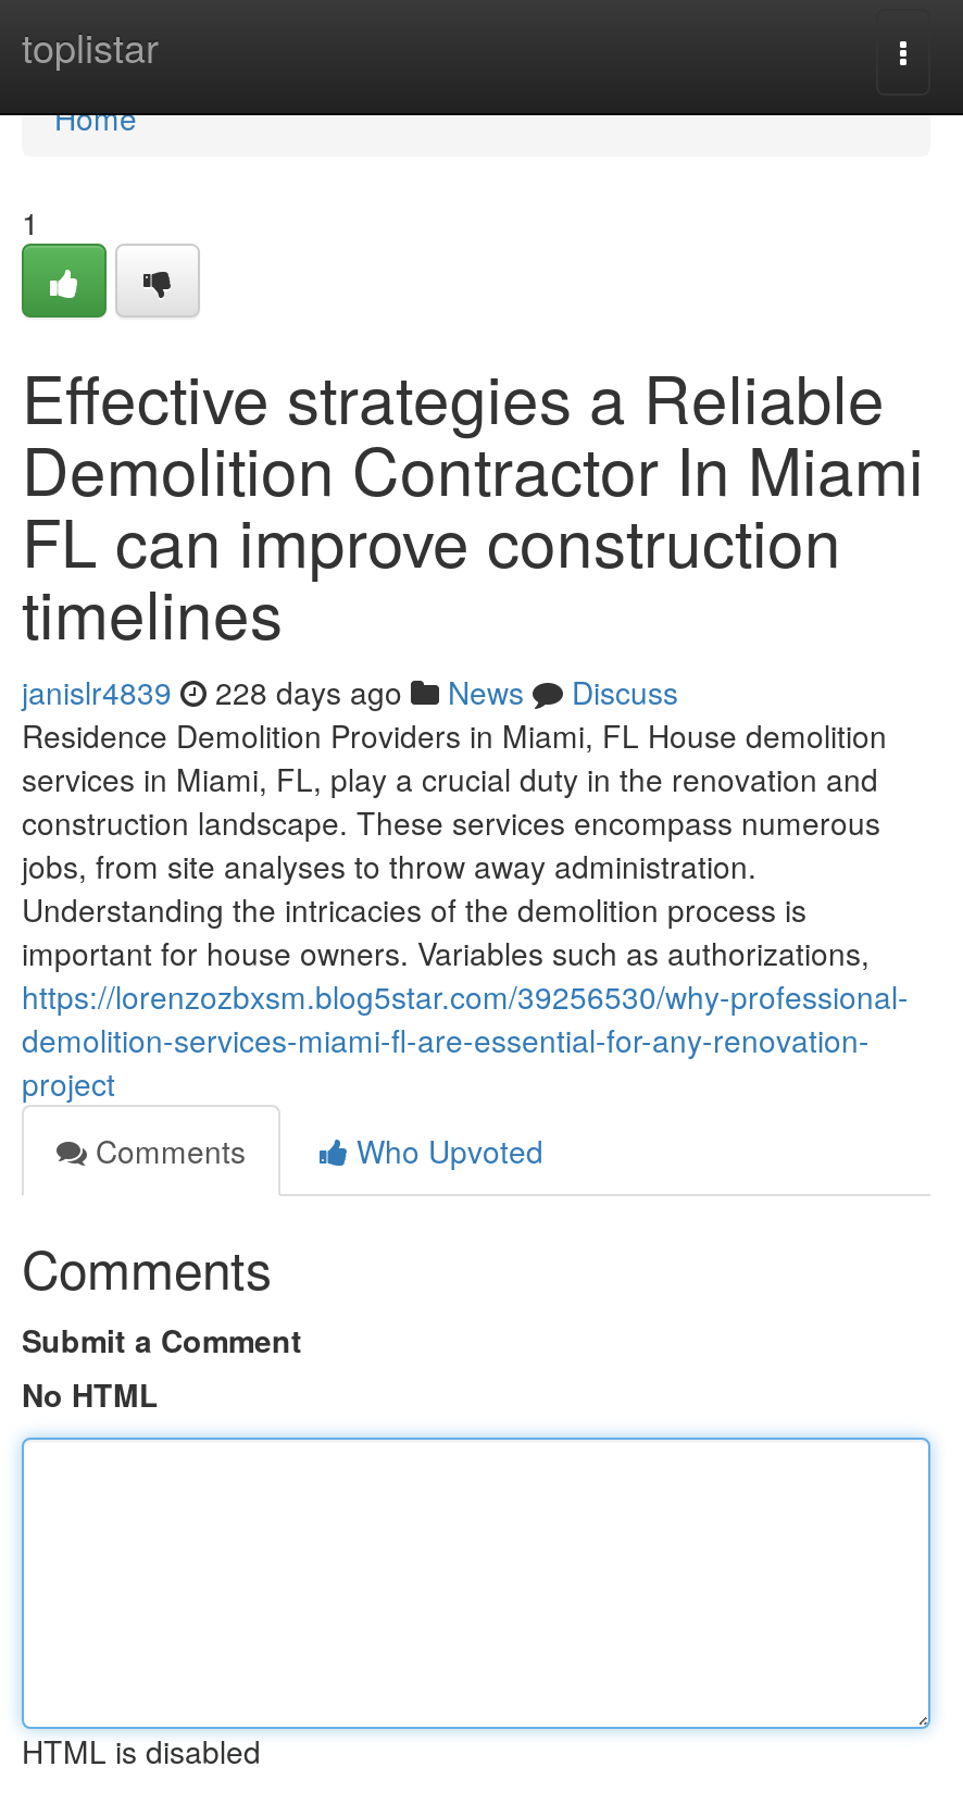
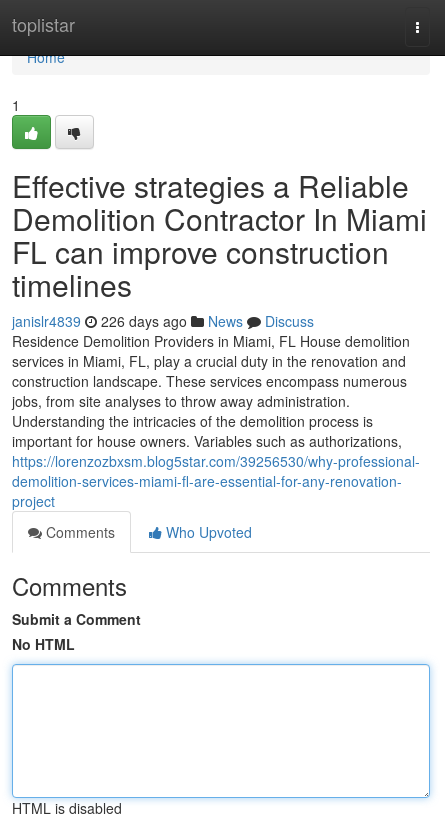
[22,670,678,713] janislr4839 228 days ago News Discuss -> [12,311,314,331] janislr4839 226 days ago News Discuss

